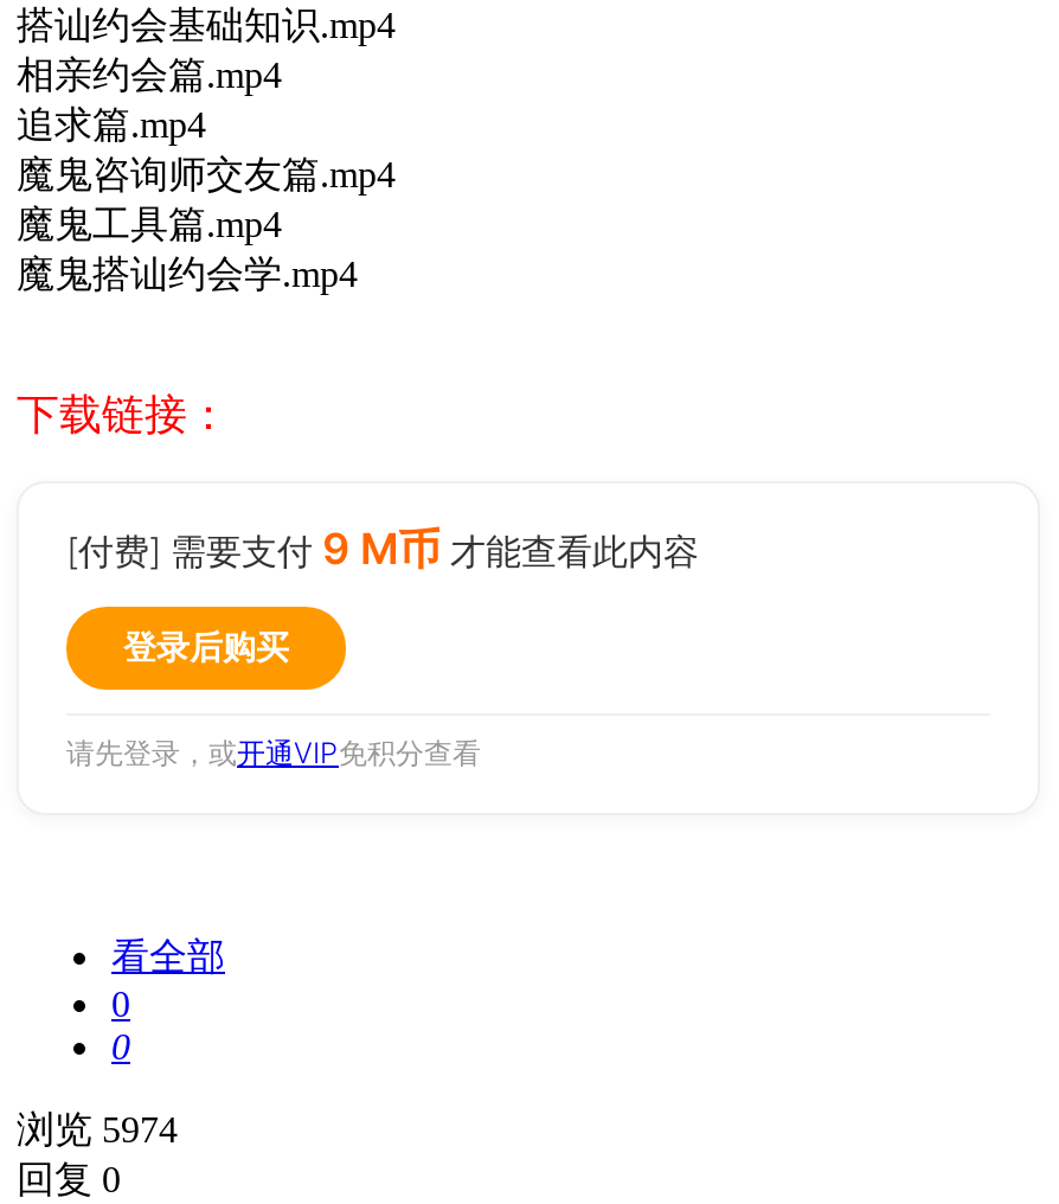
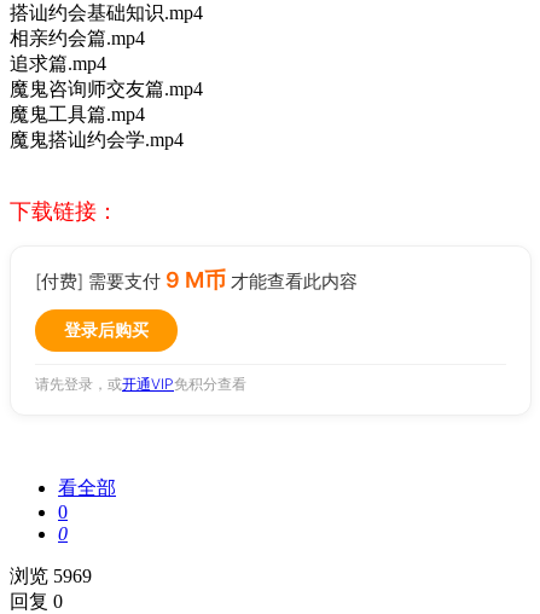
[17,1110,178,1150] 浏览 5974 -> [10,566,92,586] 浏览 5969

